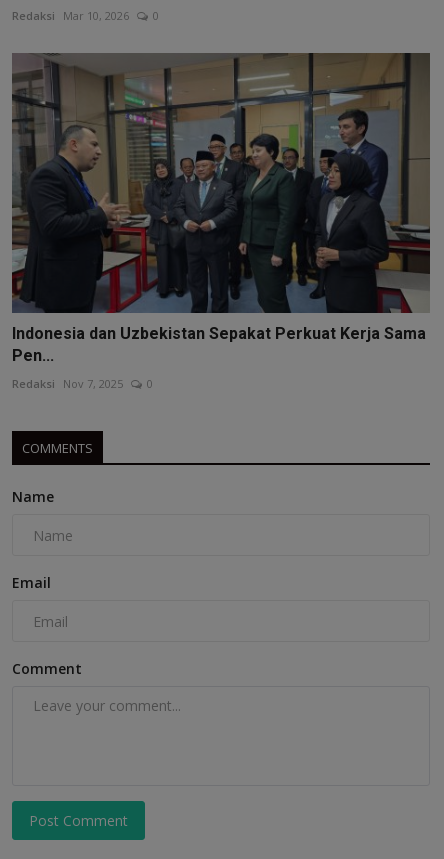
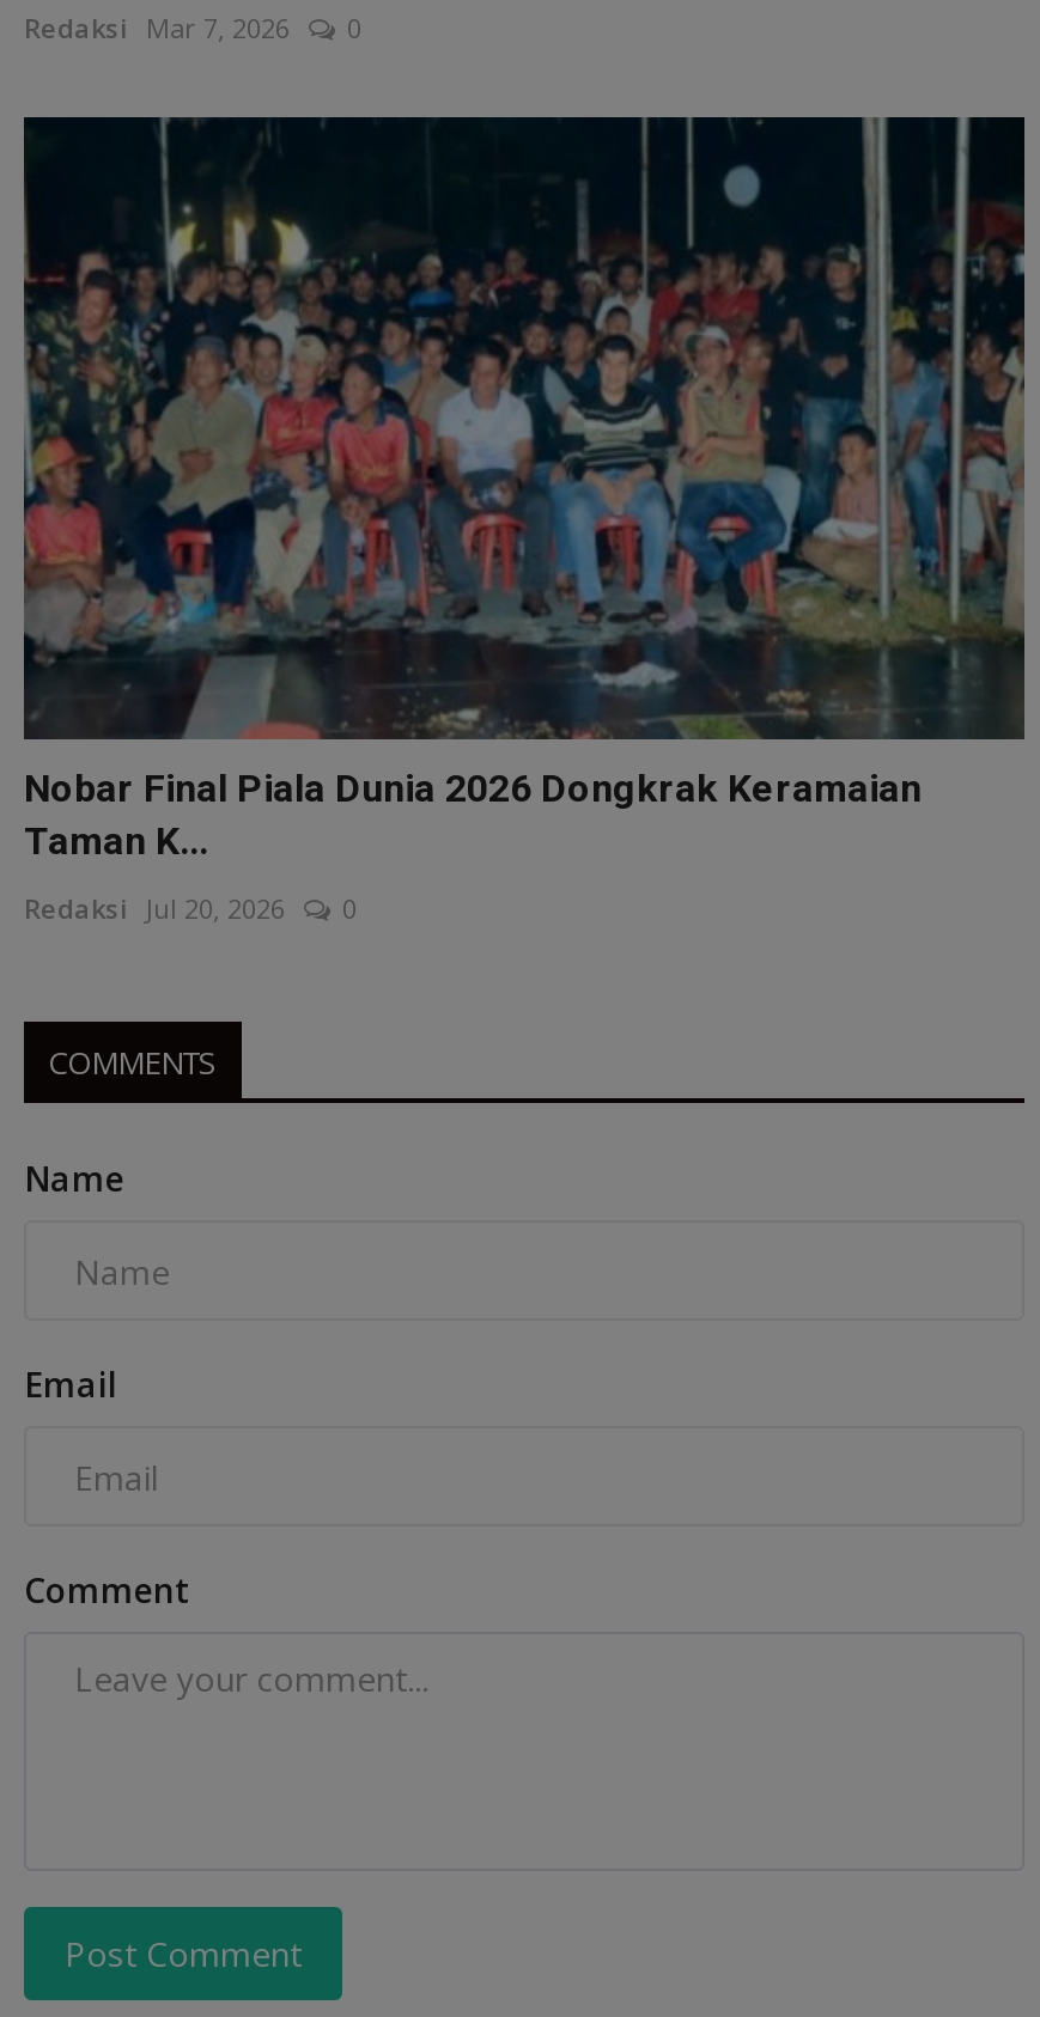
[12,8,159,23] Redaksi Mar 10, 2026 0 -> [24,11,361,46] Redaksi Mar 7, 2026 0
[11,52,431,365] [image] | Indonesia dan Uzbekistan Sepakat Perkuat Kerja Sama | Pen... -> [22,115,1027,865] [image] | Nobar Final Piala Dunia 2026 Dongkrak Keramaian | Taman K...
[12,376,153,391] Redaksi Nov 7, 2025 0 -> [24,891,357,927] Redaksi Jul 20, 2026 0

